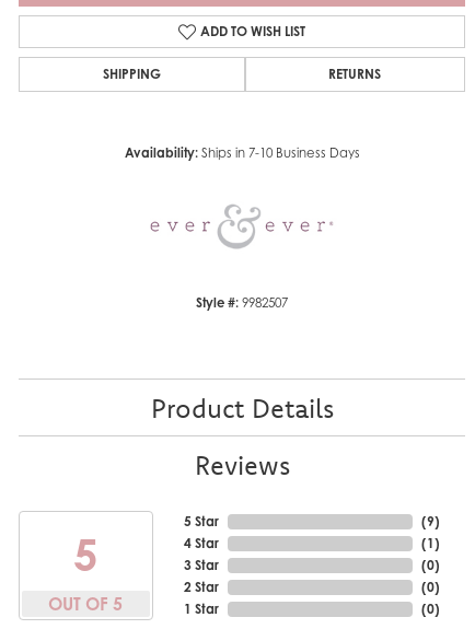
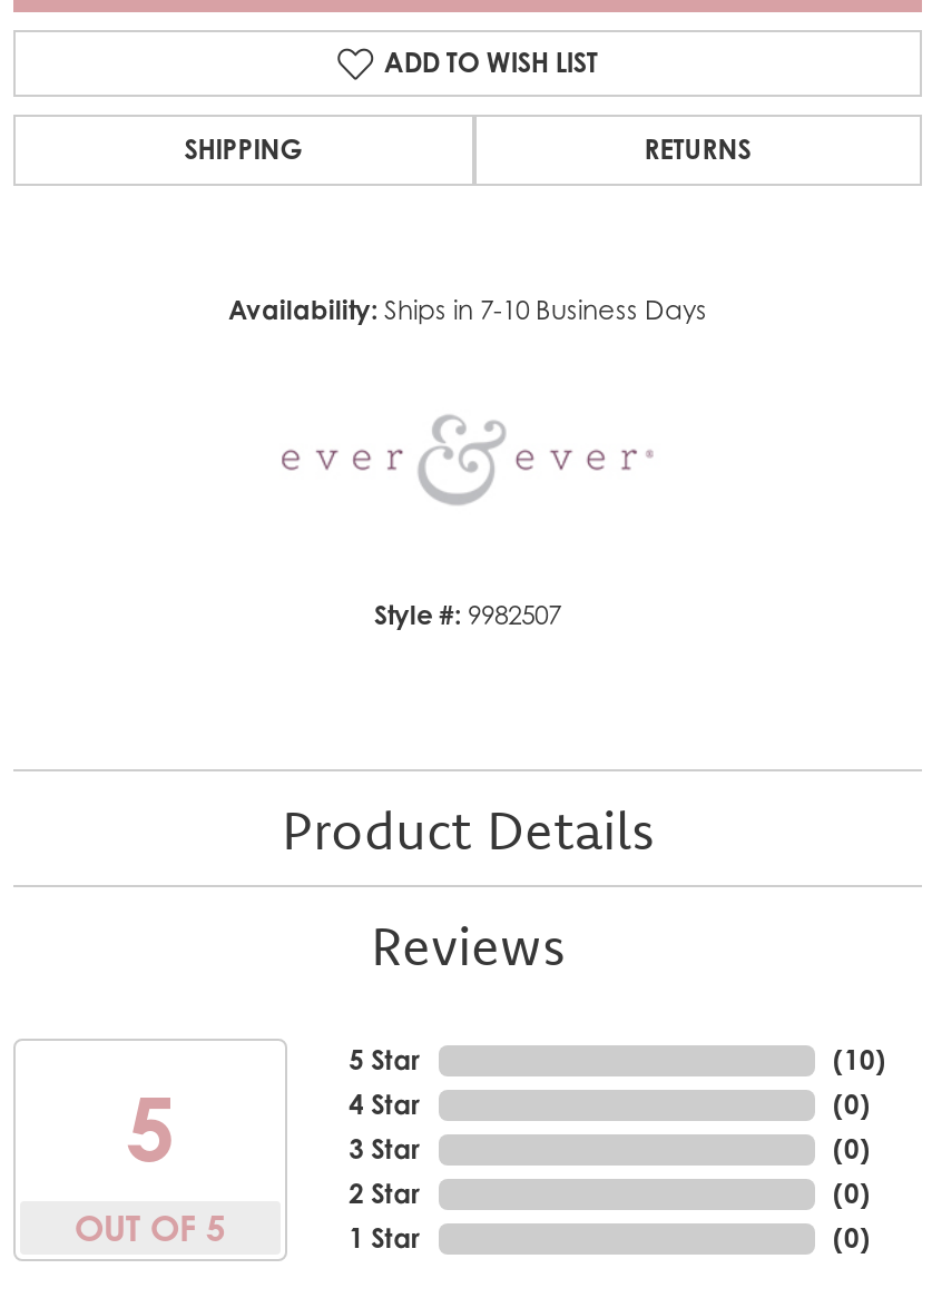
[421,513,440,529] (9) -> [833,1042,886,1076] (10)
[421,534,440,551] (1) -> [833,1087,871,1120] (0)

